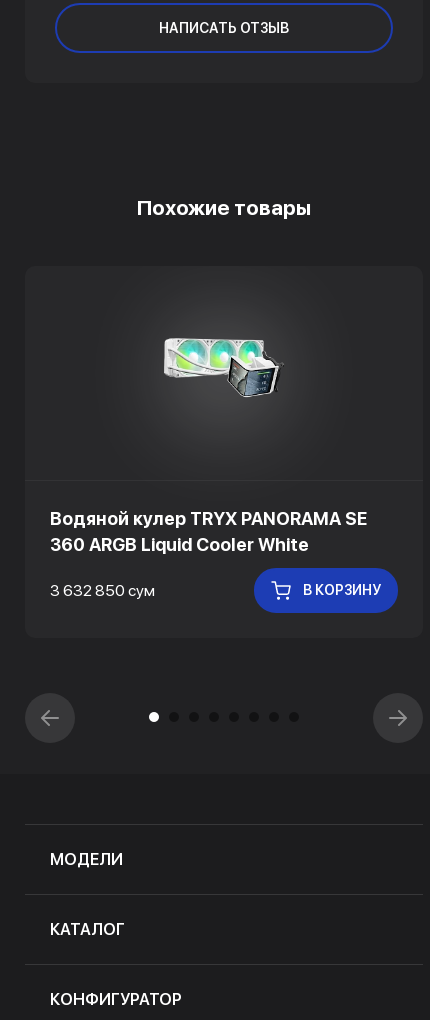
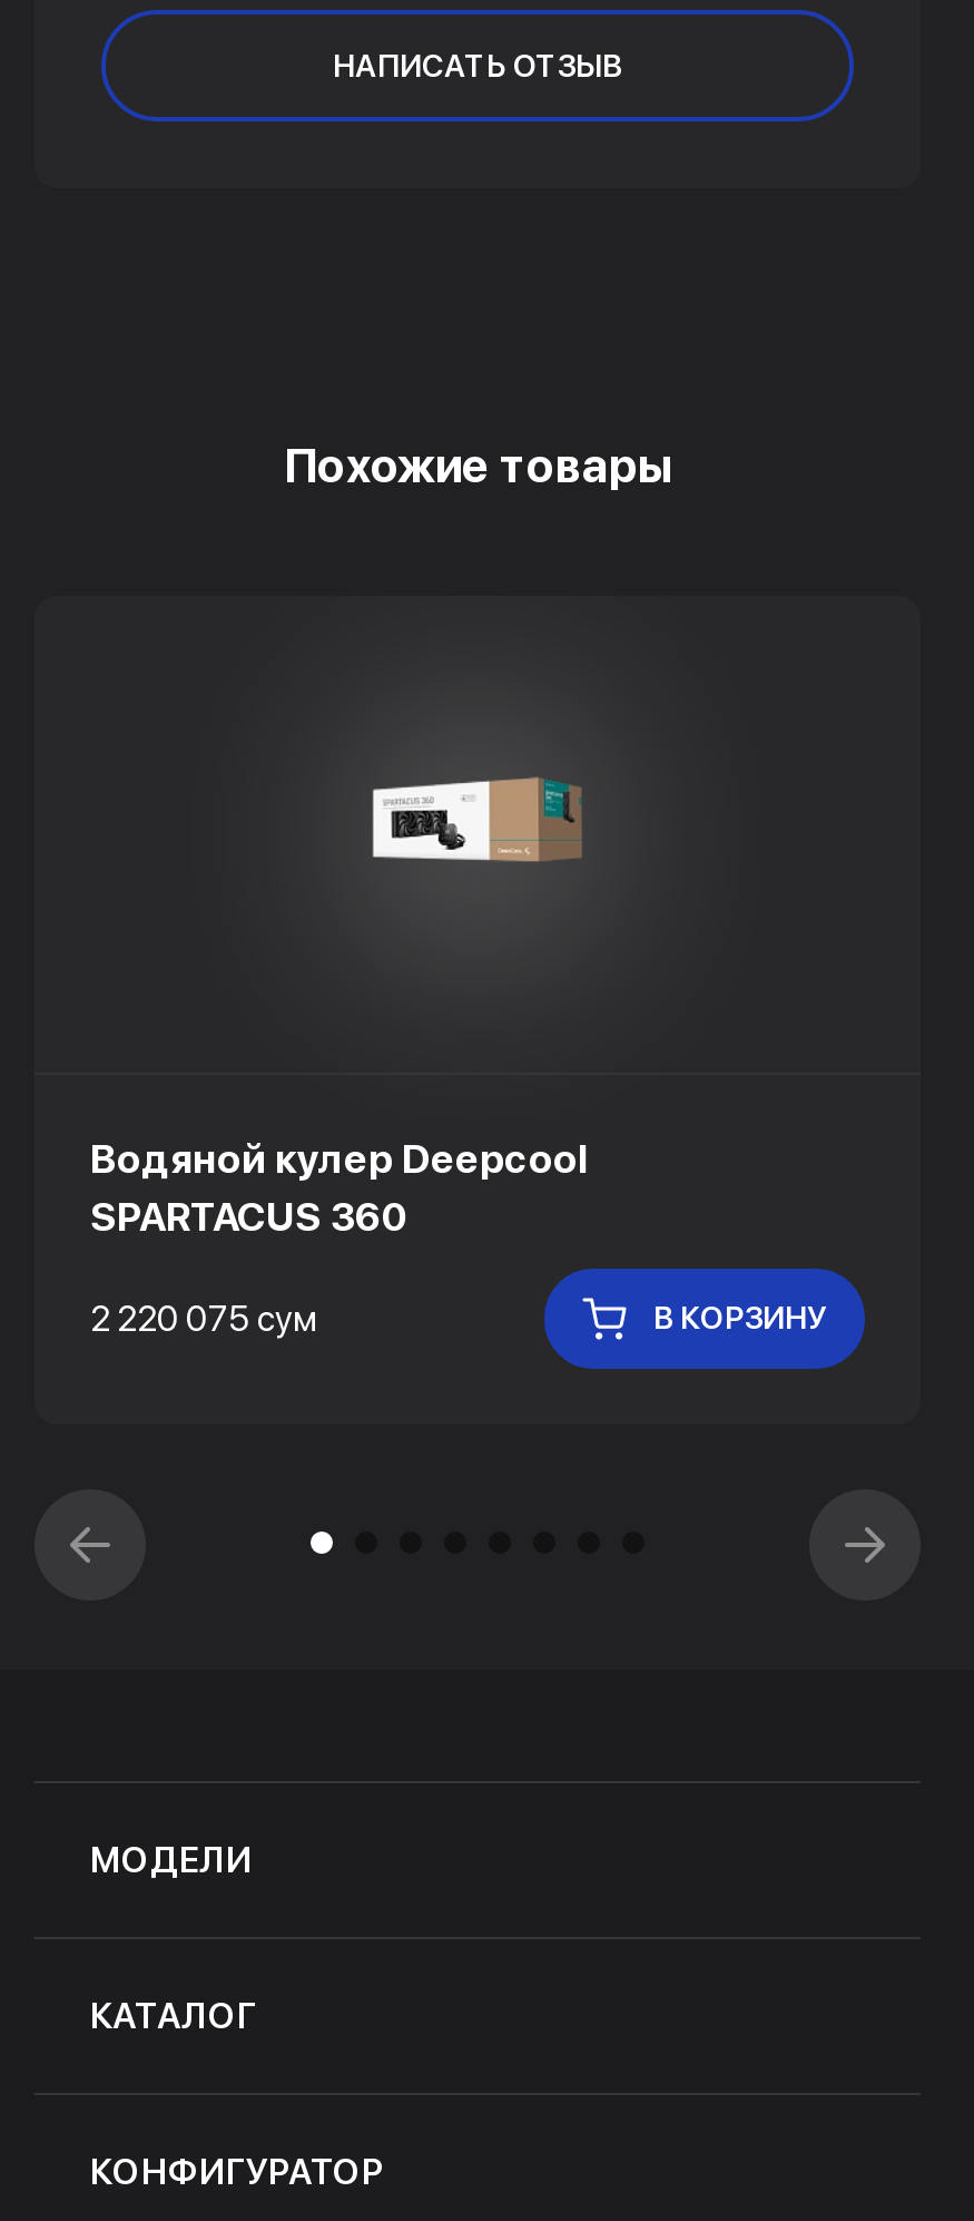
[163,337,283,398] [image] -> [344,756,600,888] [image]
[50,508,367,555] Водяной кулер TRYX PANORAMA SE | 360 ARGB Liquid Cooler White -> [90,1135,589,1240] Водяной кулер Deepcool | SPARTACUS 360
[50,581,155,600] 3 632 850 сум -> [90,1297,317,1339] 2 220 075 сум

